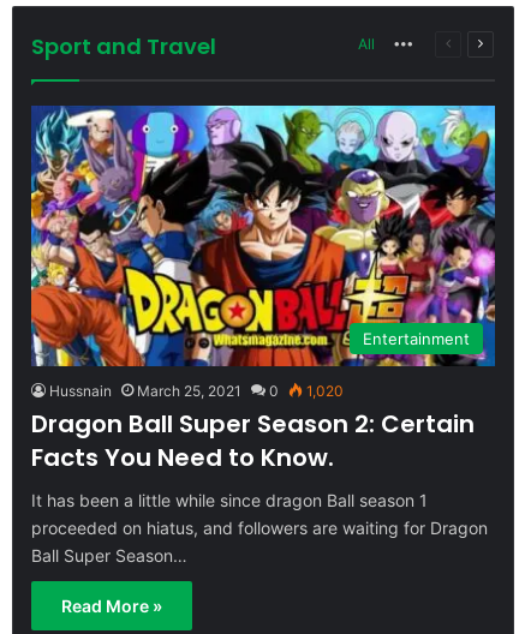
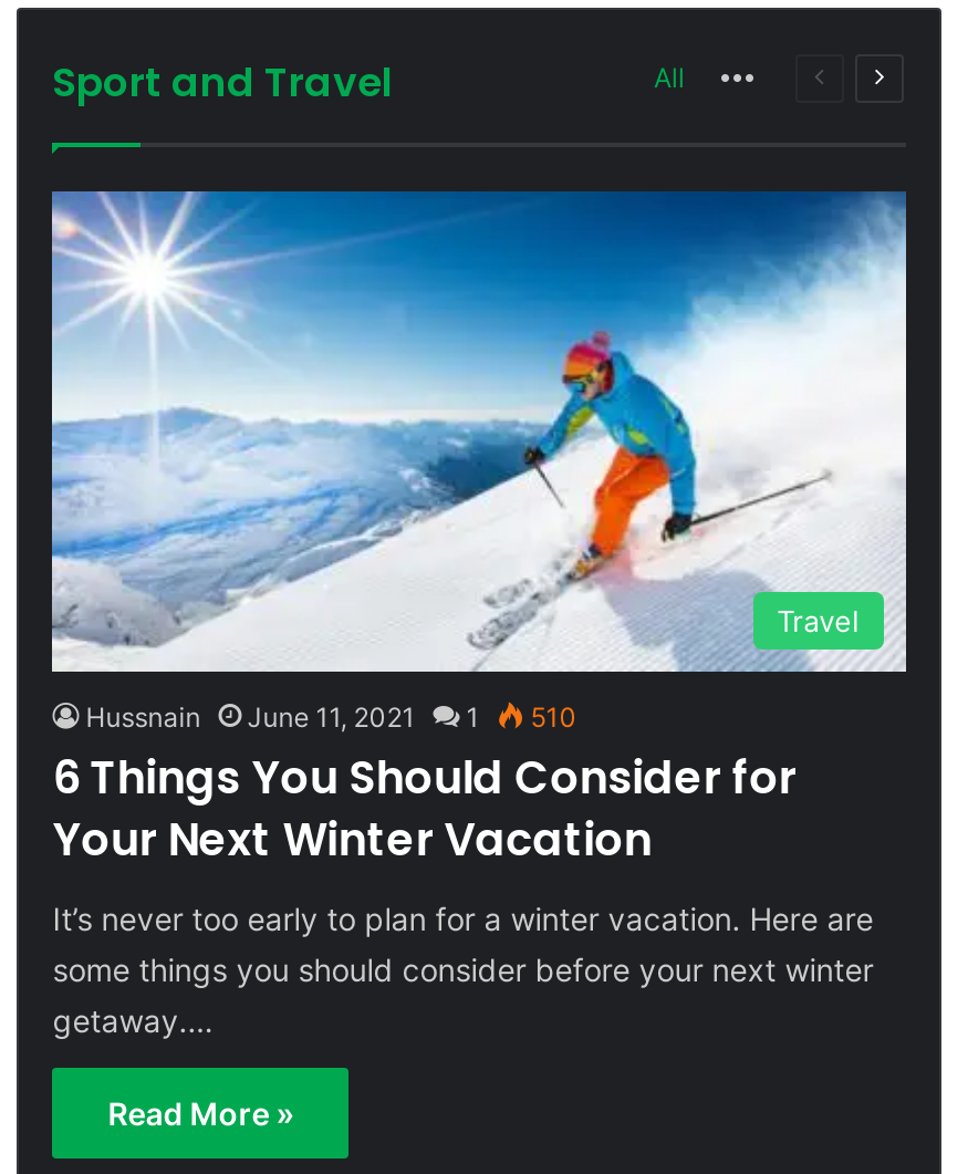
[30,104,496,367] [image] | Entertainment -> [50,189,908,674] [image] | Travel
[32,382,475,474] March 25, 2021 | 0 | 1,020 | Dragon Ball Super Season 2: Certain | Facts You Need to Know. -> [53,700,796,871] June 11, 2021 | 1 | 510 | 6 Things You Should Consider for | Your Next Winter Vacation
[32,490,488,566] It has been a little while since dragon Ball season 1 | proceeded on hiatus, and followers are waiting for Dragon | Ball Super Season… -> [53,900,874,1039] It’s never too early to plan for a winter vacation. Here are | some things you should consider before your next winter | getaway.…

